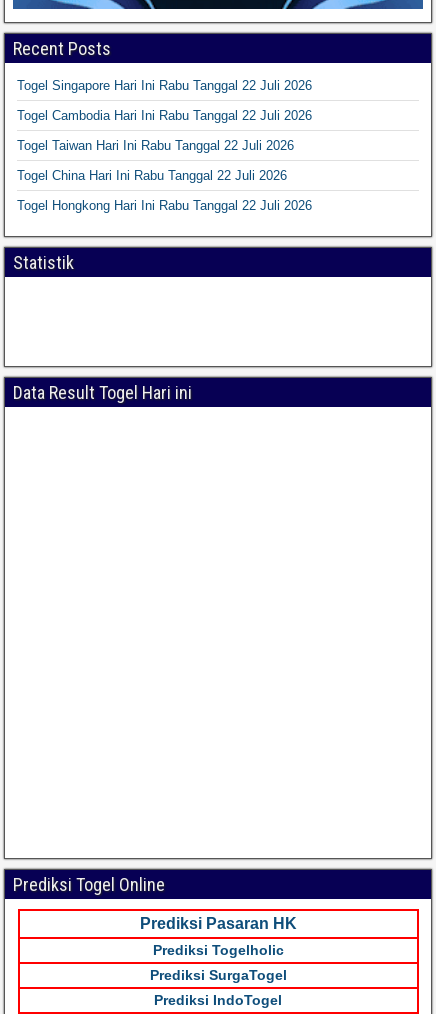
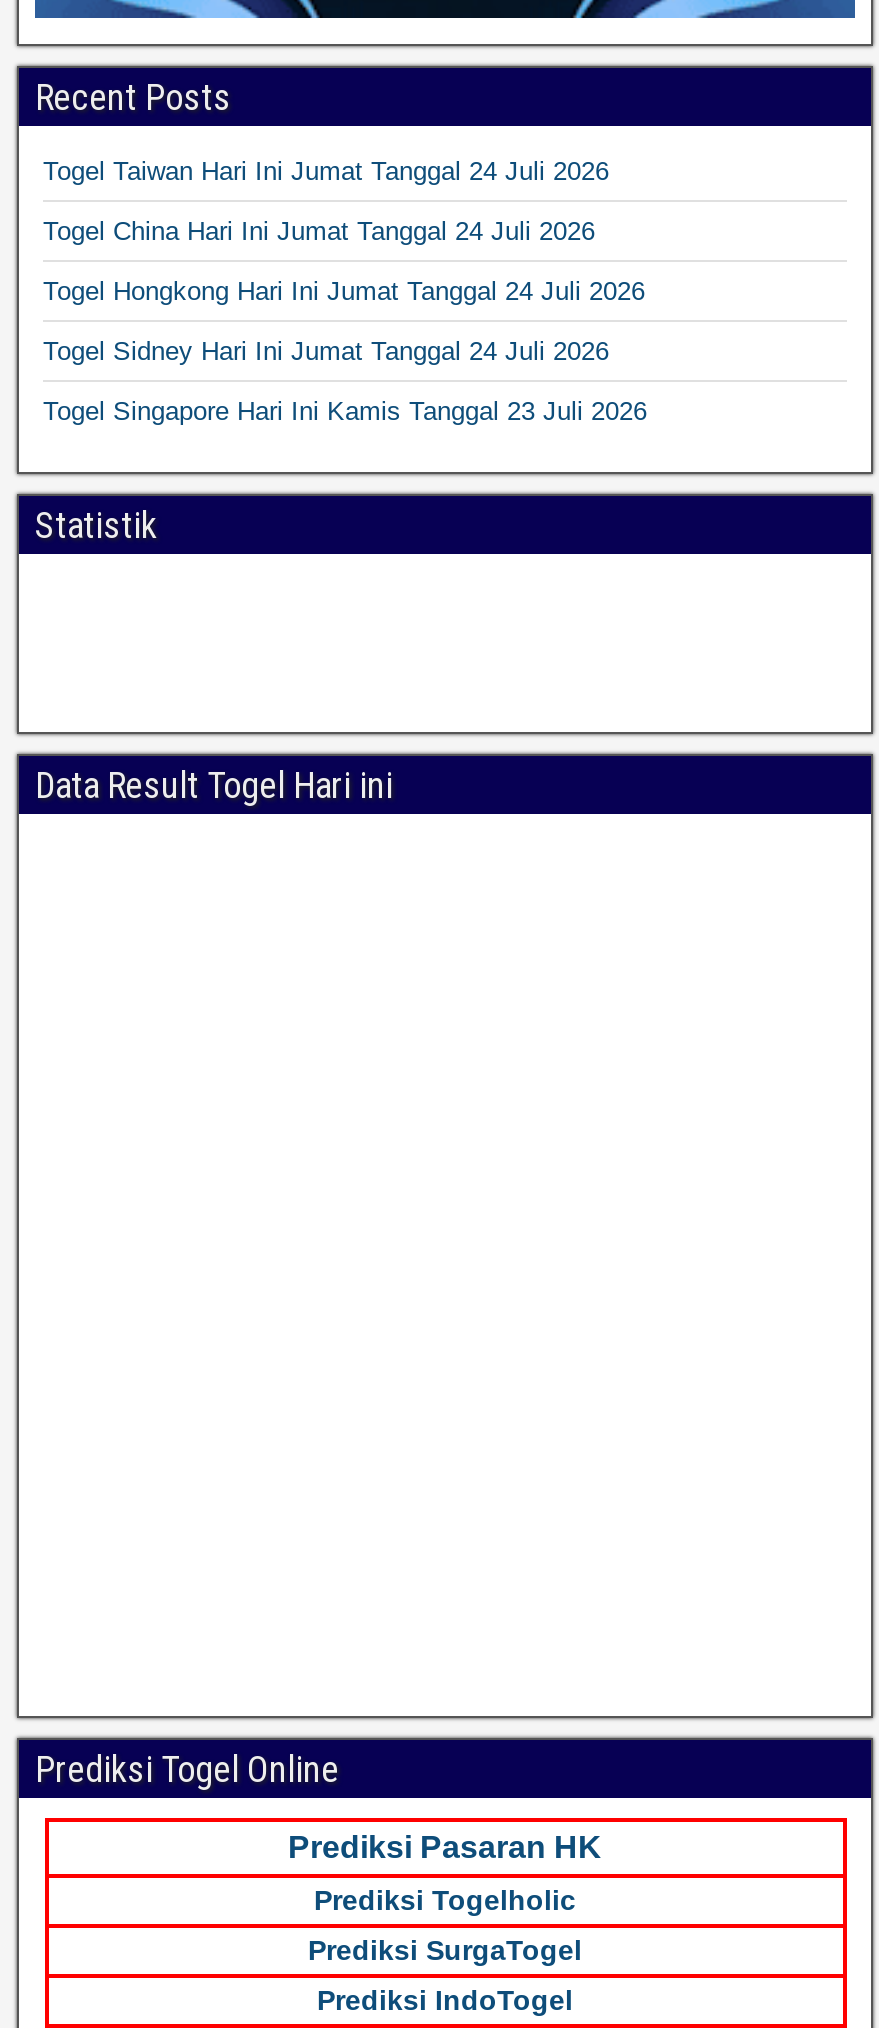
[17,77,312,92] Togel Singapore Hari Ini Rabu Tanggal 22 Juli 2026 -> [43,155,609,185] Togel Taiwan Hari Ini Jumat Tanggal 24 Juli 2026
[17,107,312,122] Togel Cambodia Hari Ini Rabu Tanggal 22 Juli 2026 -> [43,215,595,245] Togel China Hari Ini Jumat Tanggal 24 Juli 2026
[17,137,294,152] Togel Taiwan Hari Ini Rabu Tanggal 22 Juli 2026 -> [43,275,645,305] Togel Hongkong Hari Ini Jumat Tanggal 24 Juli 2026
[17,167,287,182] Togel China Hari Ini Rabu Tanggal 22 Juli 2026 -> [43,335,609,365] Togel Sidney Hari Ini Jumat Tanggal 24 Juli 2026
[17,197,312,212] Togel Hongkong Hari Ini Rabu Tanggal 22 Juli 2026 -> [43,395,647,425] Togel Singapore Hari Ini Kamis Tanggal 23 Juli 2026

